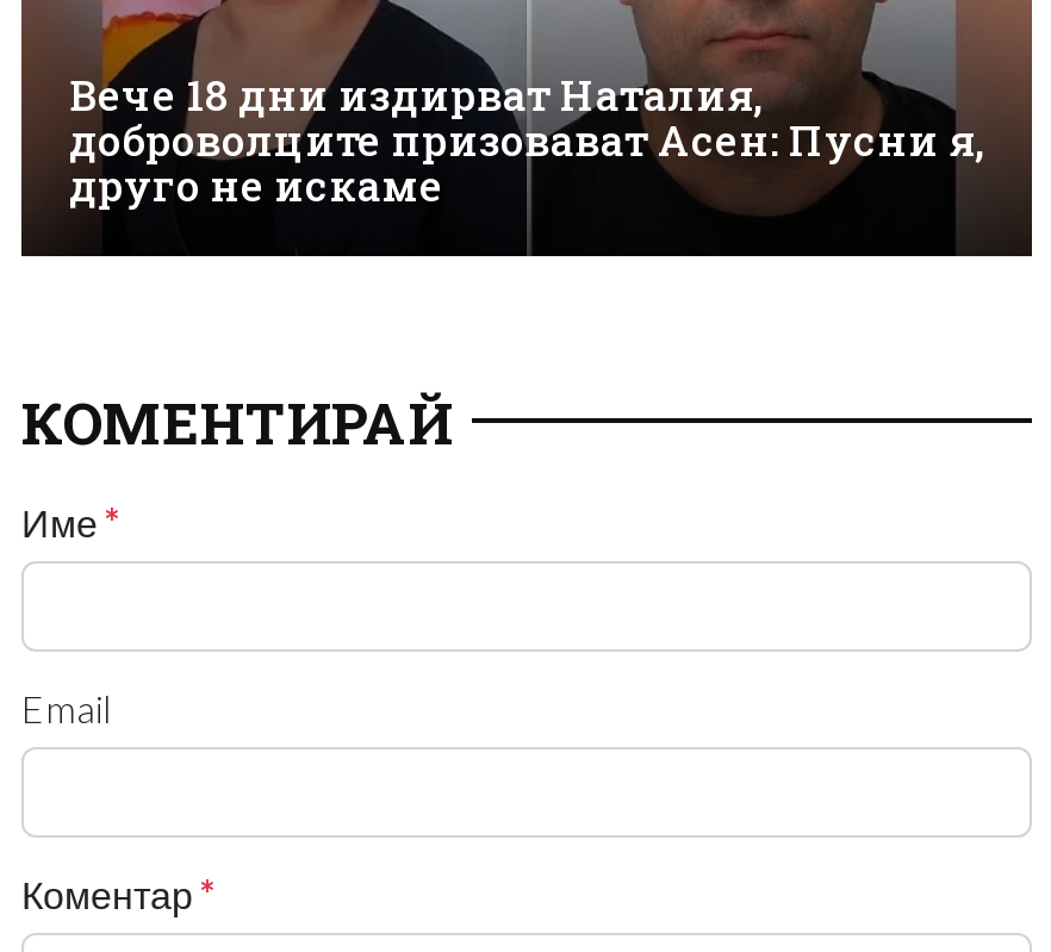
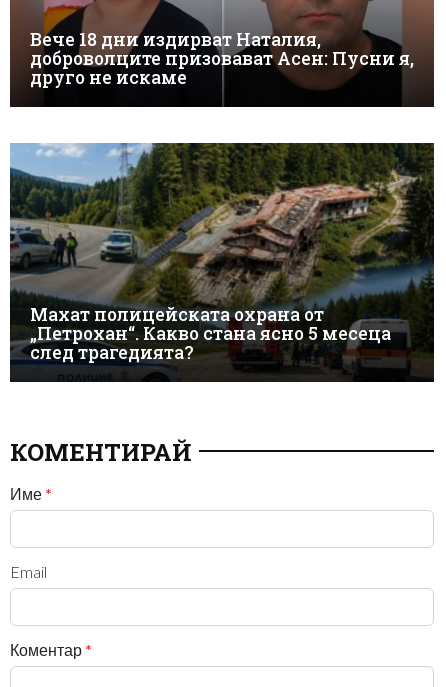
none -> [9,142,435,383] [image] | Махат полицейската охрана от | „Петрохан“. Какво стана ясно 5 месеца | след трагедията?

